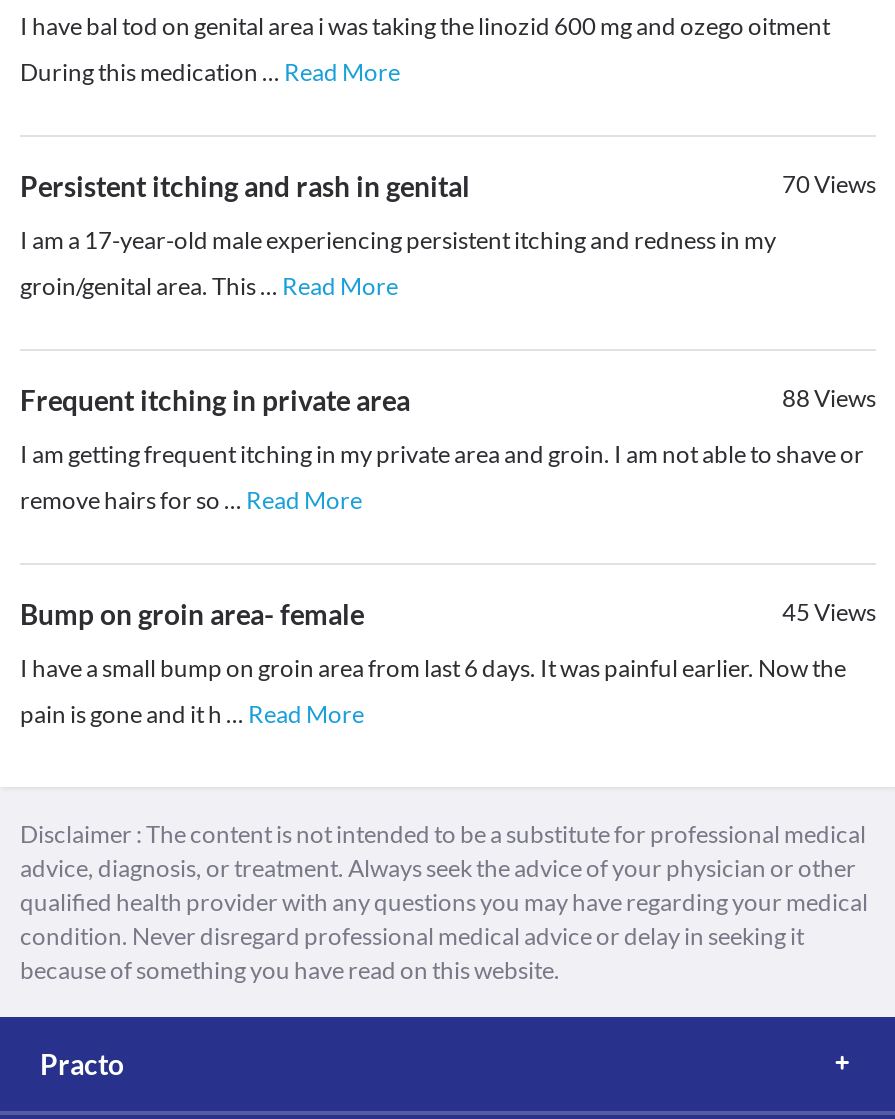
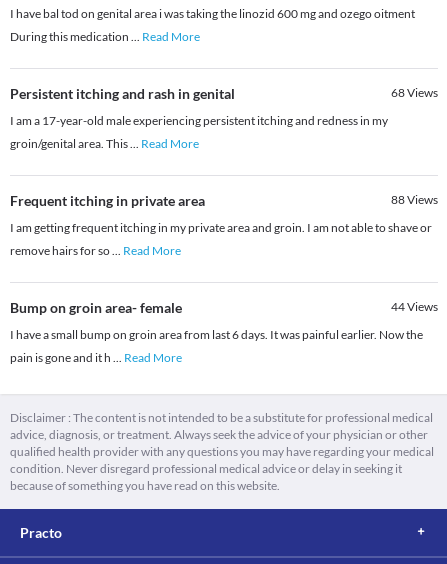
[782,170,876,200] 70Views -> [391,85,438,100] 68Views
[782,598,876,628] 45 Views -> [391,299,438,314] 44 Views

